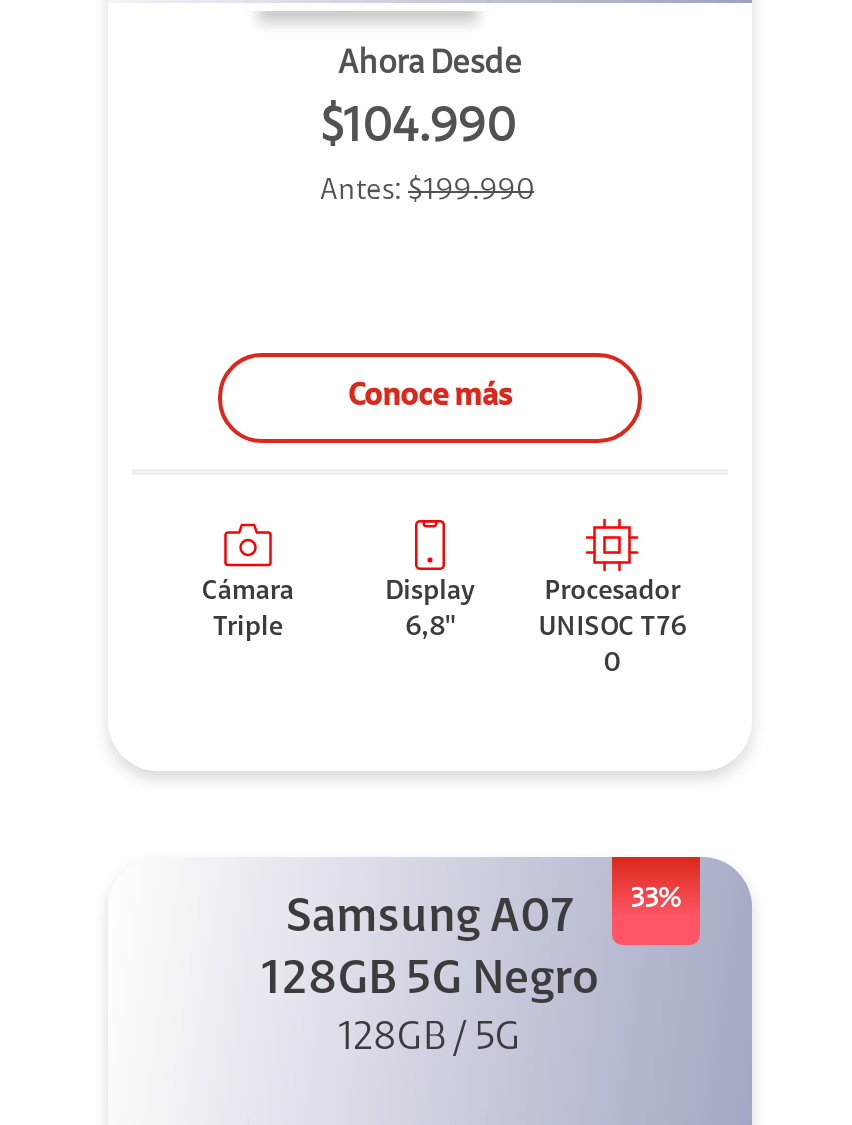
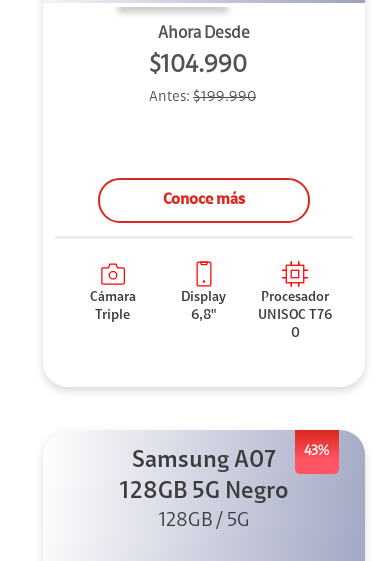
[630,887,680,915] 33% -> [304,445,329,459] 43%

